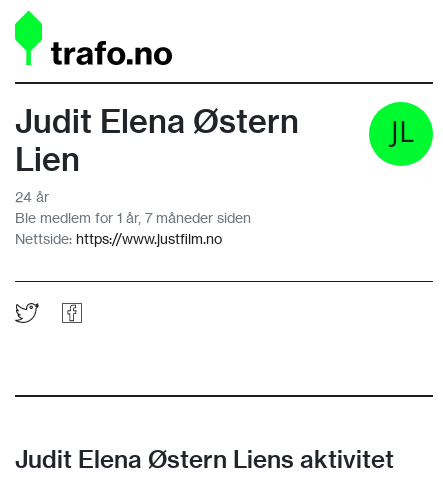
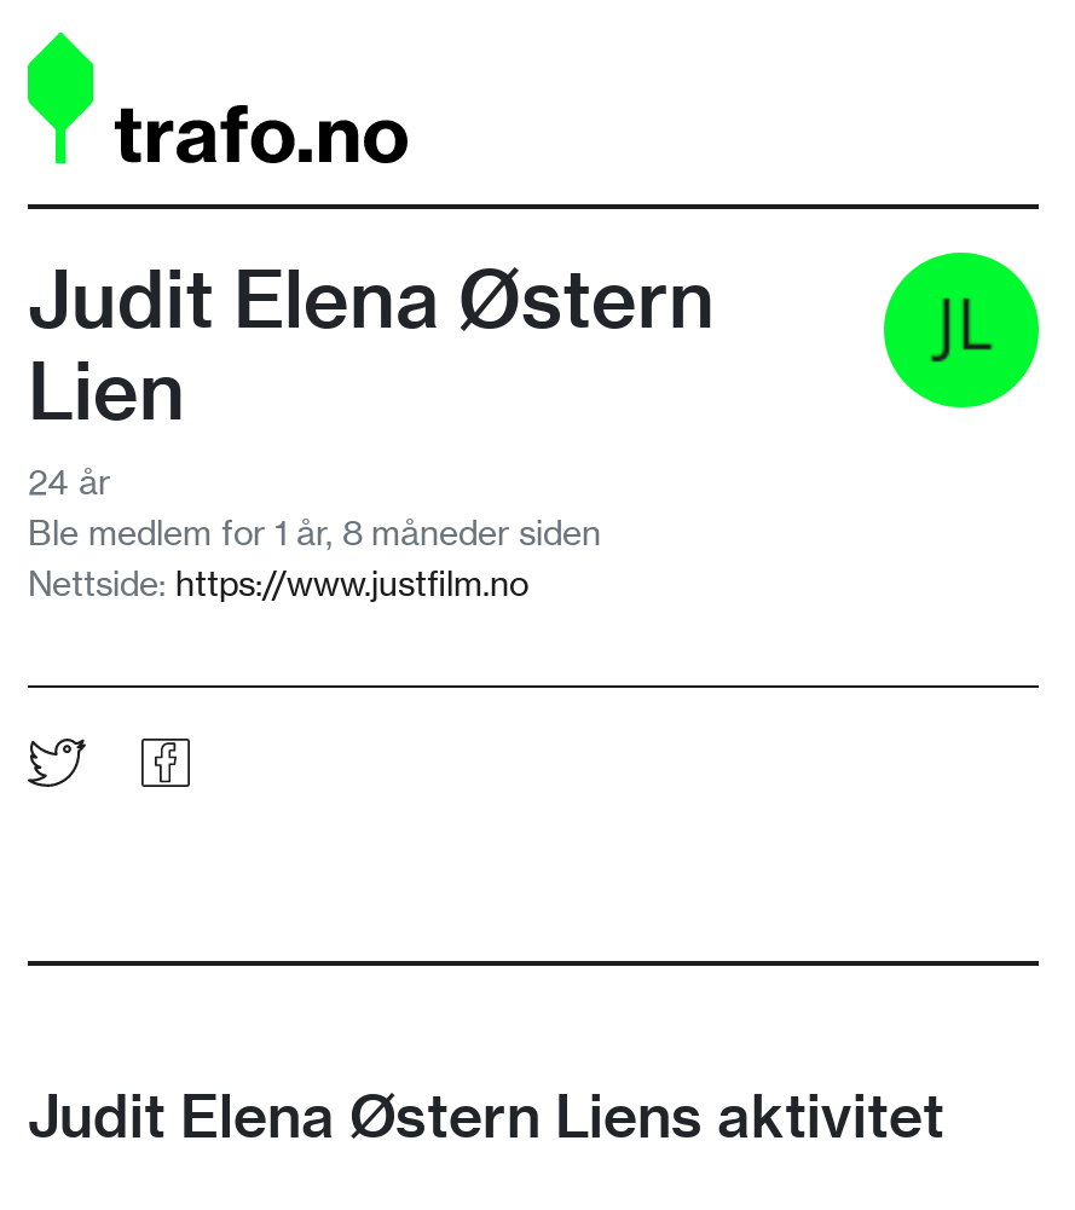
[15,208,251,225] Ble medlem for 1 år, 7 måneder siden -> [28,510,601,551] Ble medlem for 1 år, 8 måneder siden

